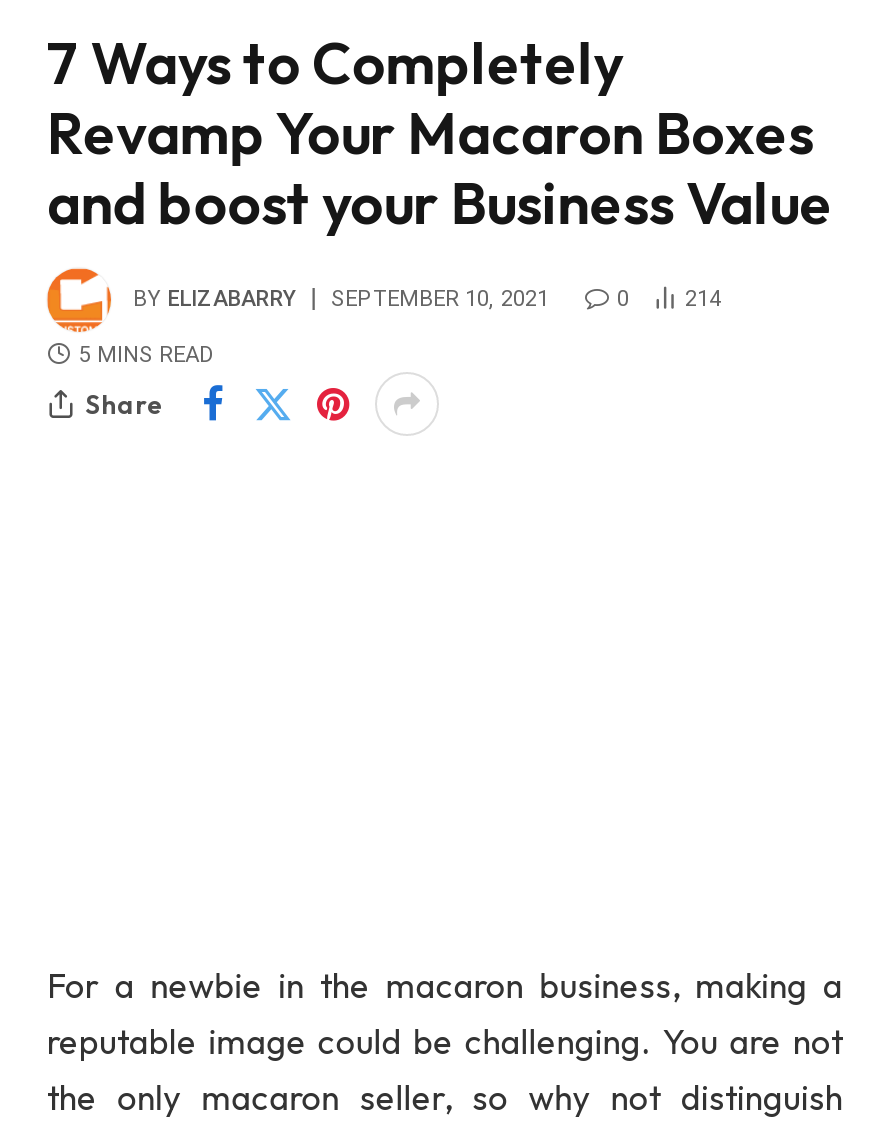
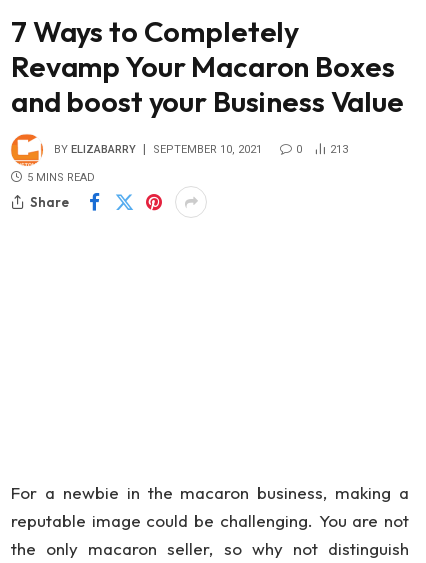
[685,286,721,312] 214 -> [330,143,348,156] 213

